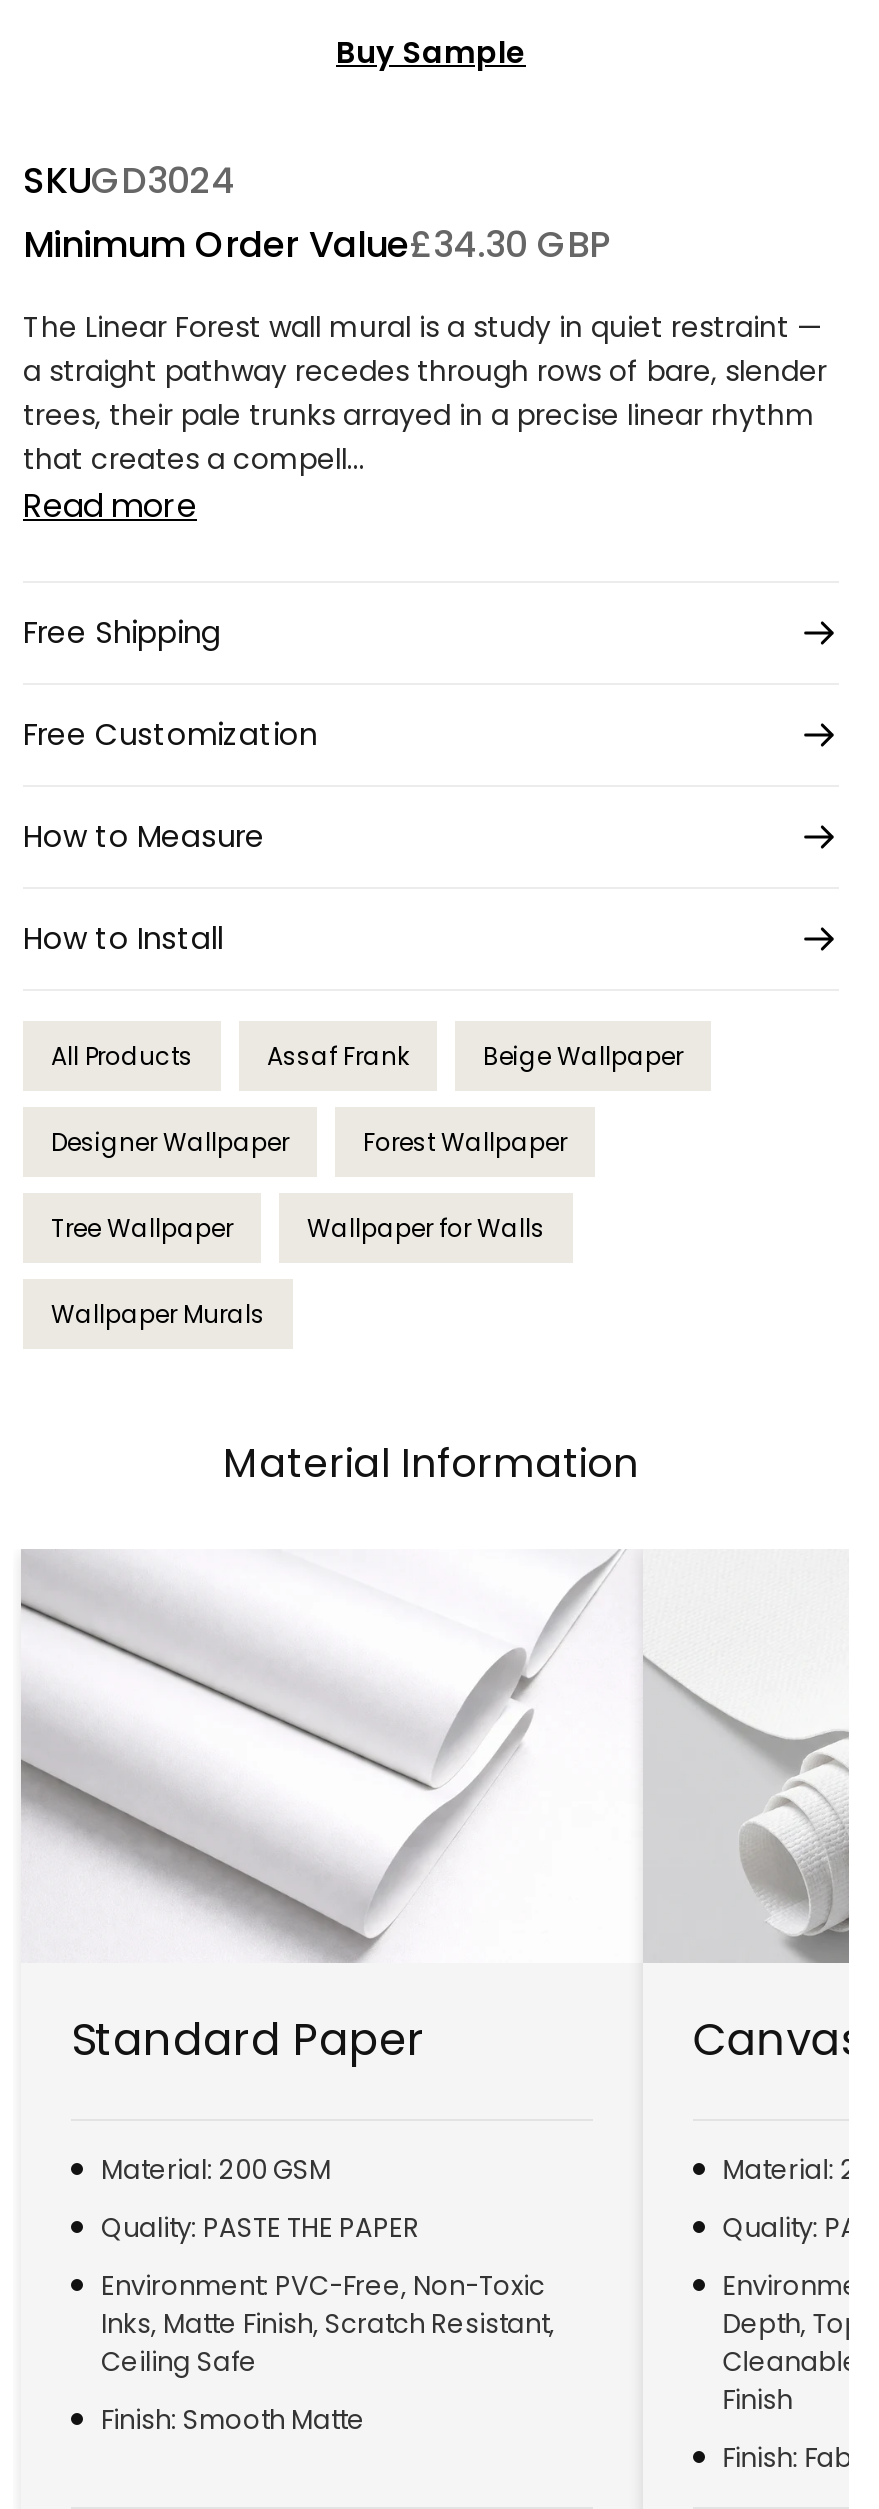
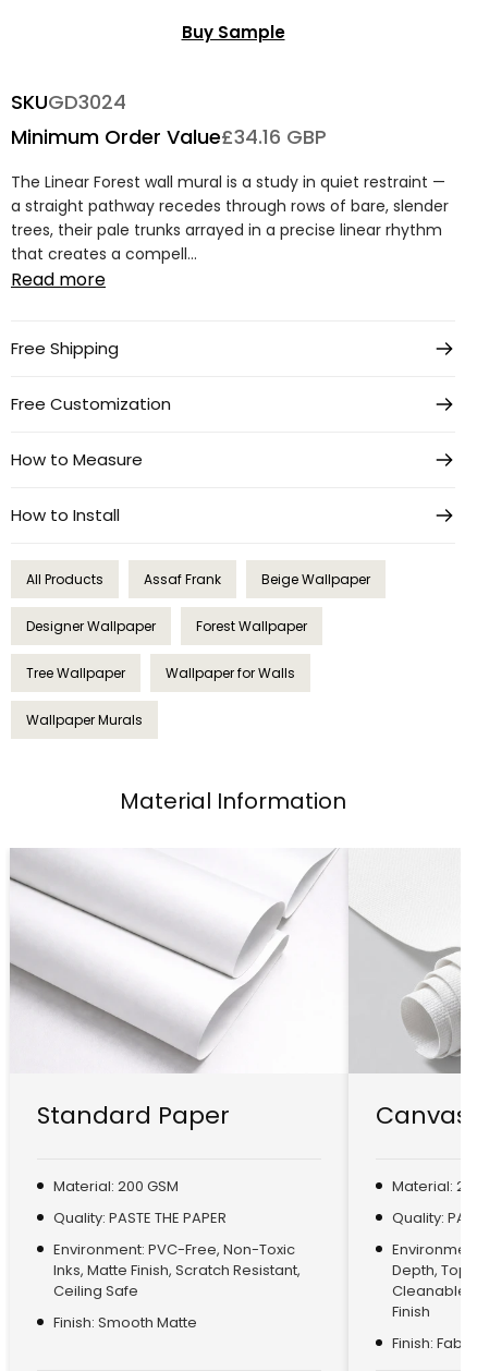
[23,220,611,270] Minimum Order Value£34.30 GBP -> [11,124,327,151] Minimum Order Value£34.16 GBP

